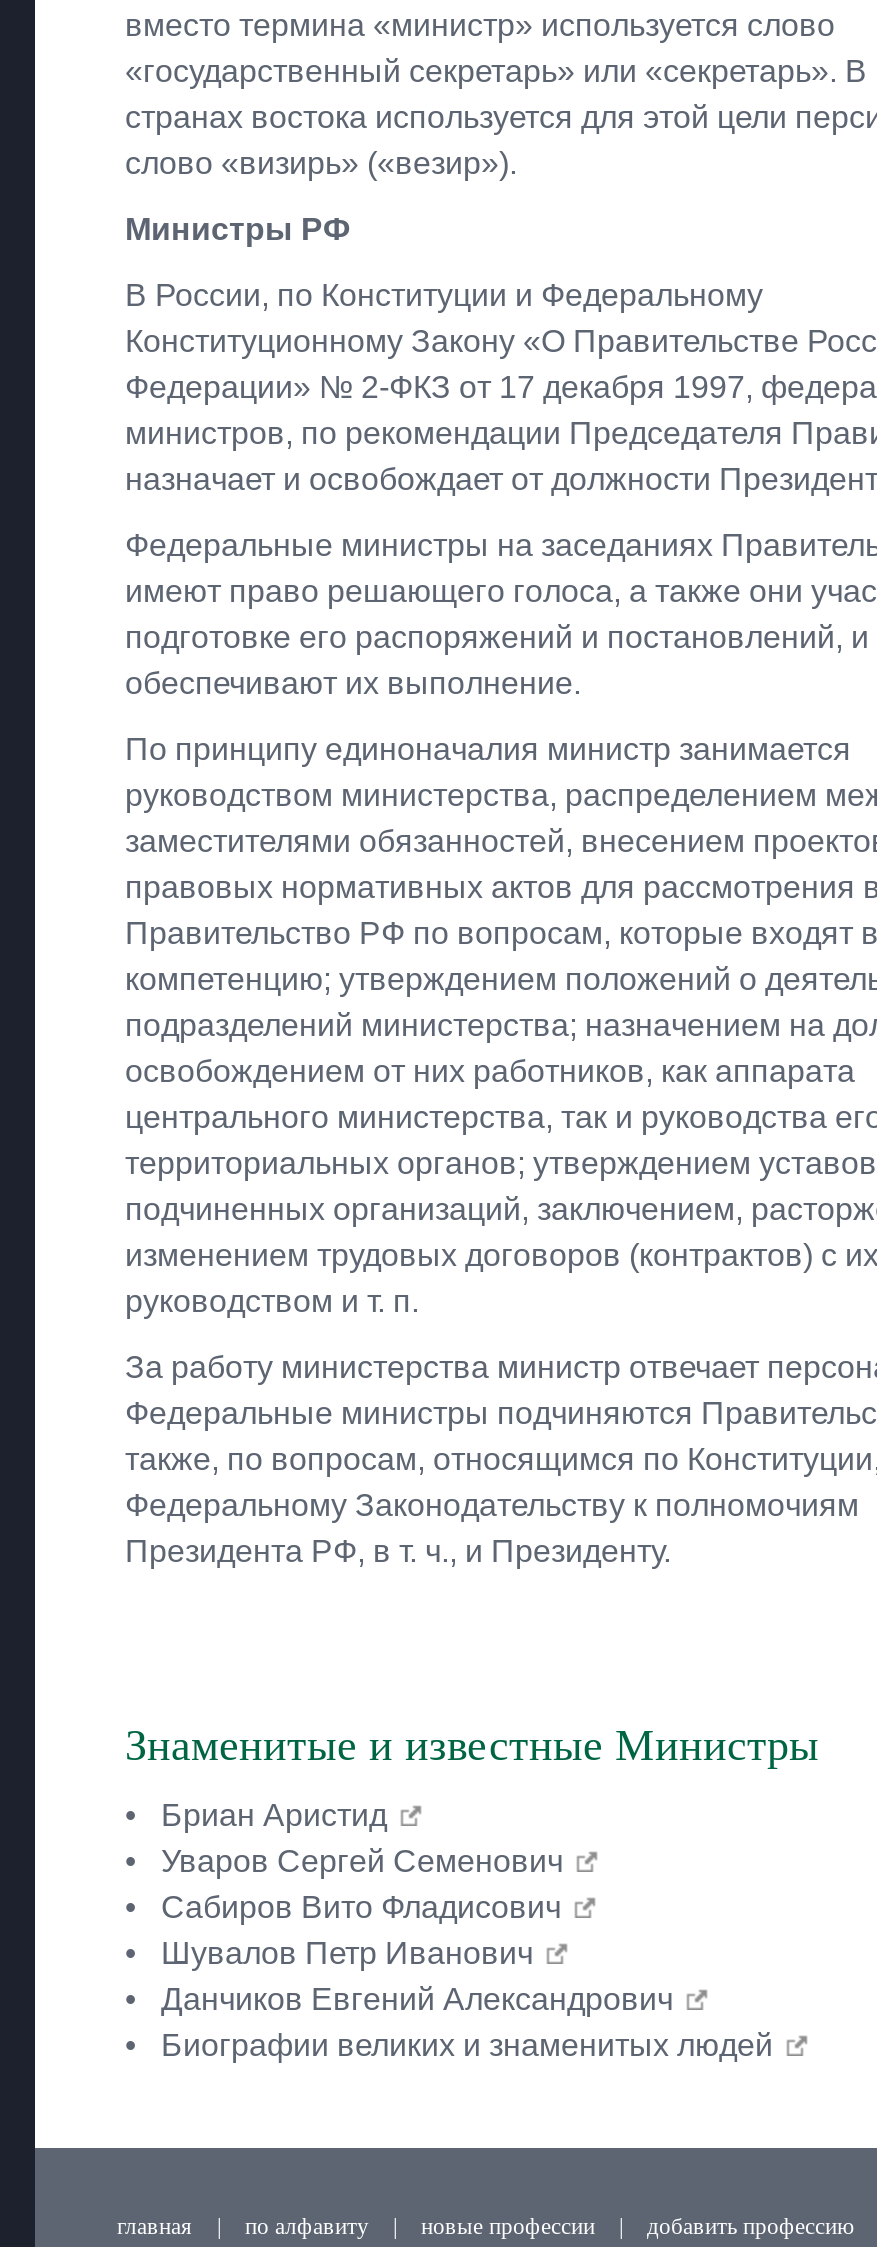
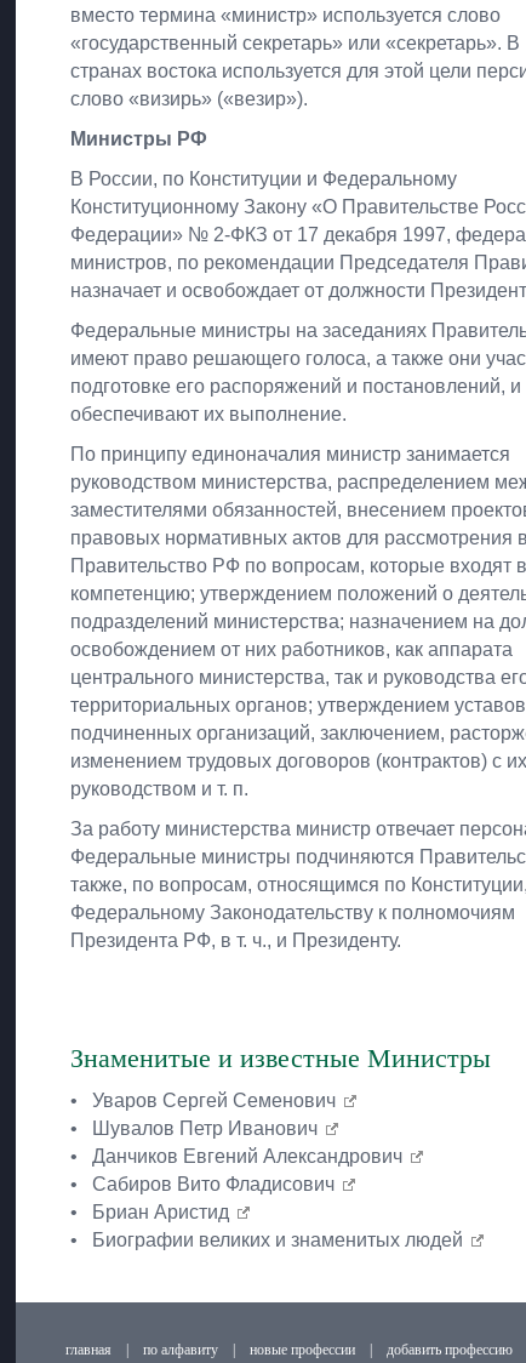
moved [125,1798,395,1832] -> [70,1202,234,1222]: • Бриан Аристид
moved [125,1844,571,1878] -> [70,1090,341,1111]: • Уваров Сергей Семенович
moved [125,1890,569,1924] -> [70,1174,339,1194]: • Сабиров Вито Фладисович
moved [125,1936,681,2016] -> [70,1118,407,1167]: • Шувалов Петр Иванович | • Данчиков Евгений Александрович

